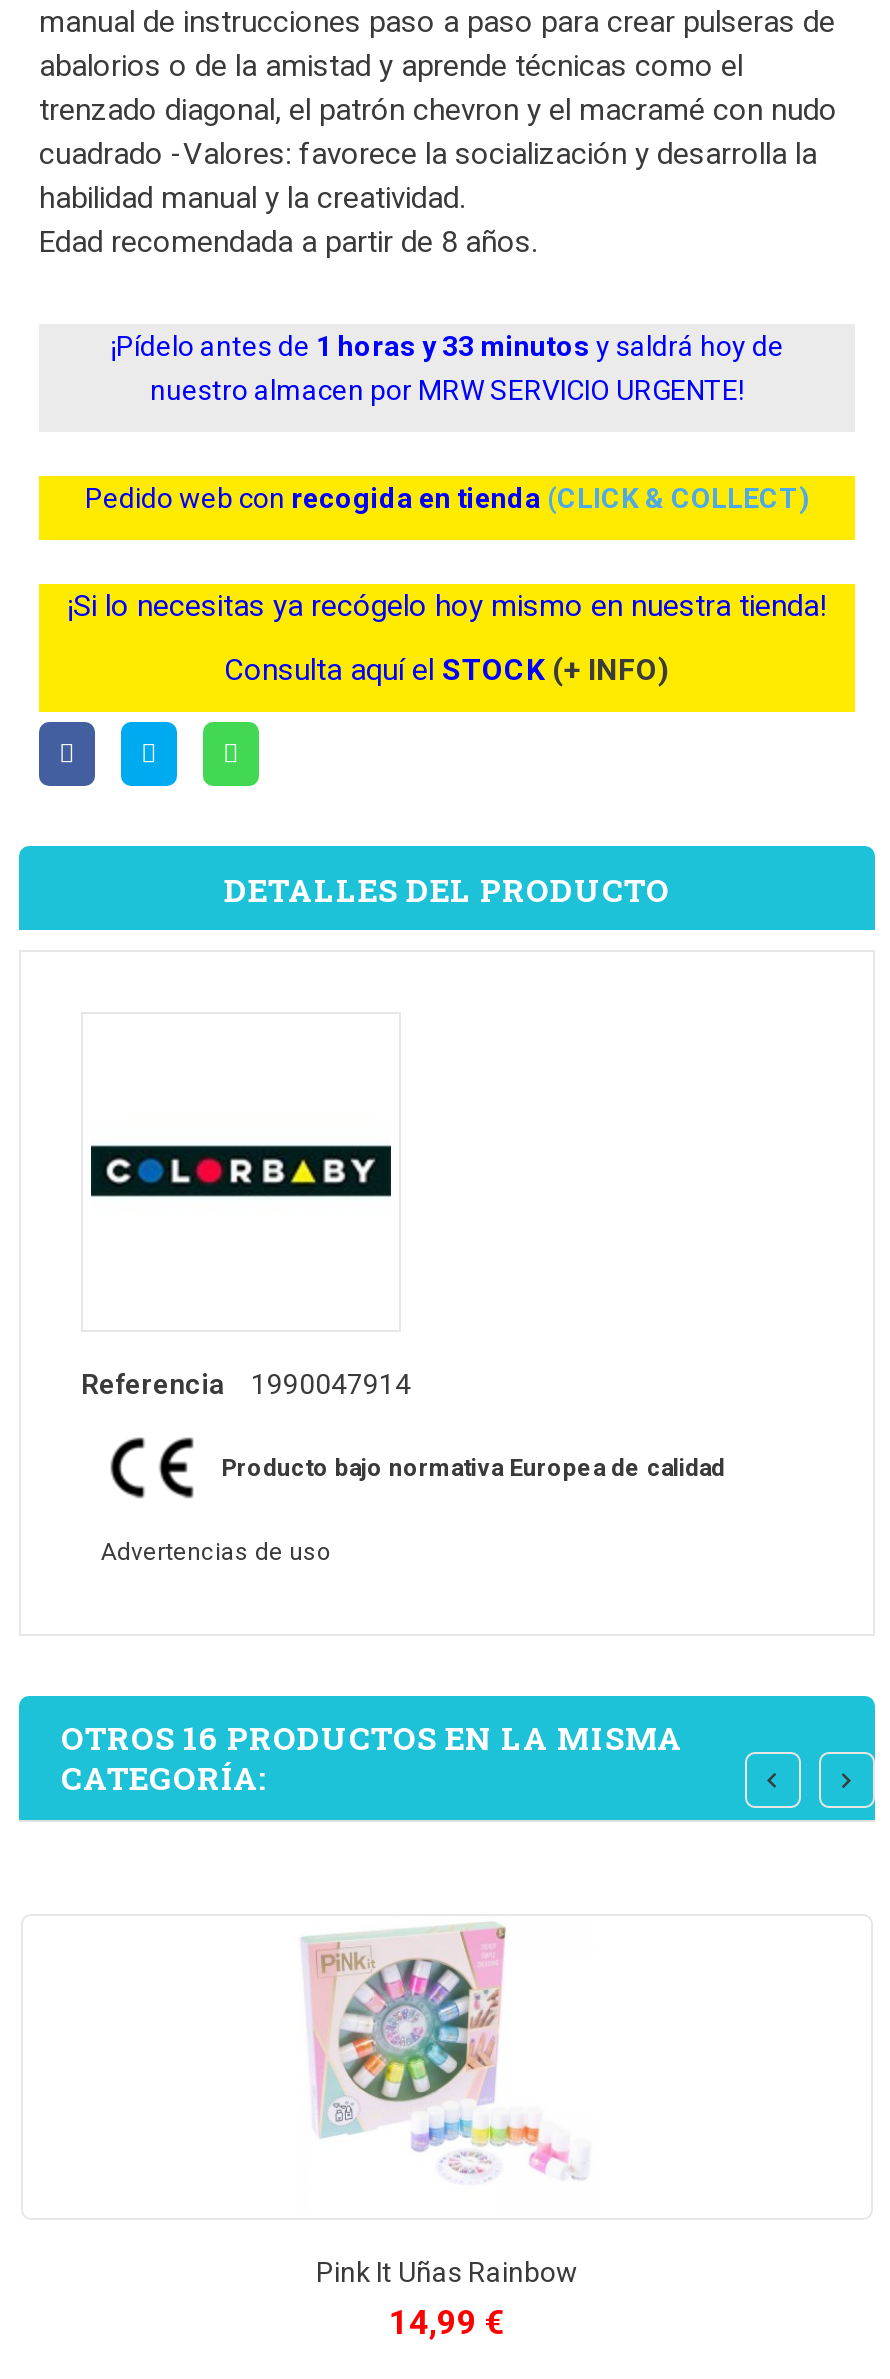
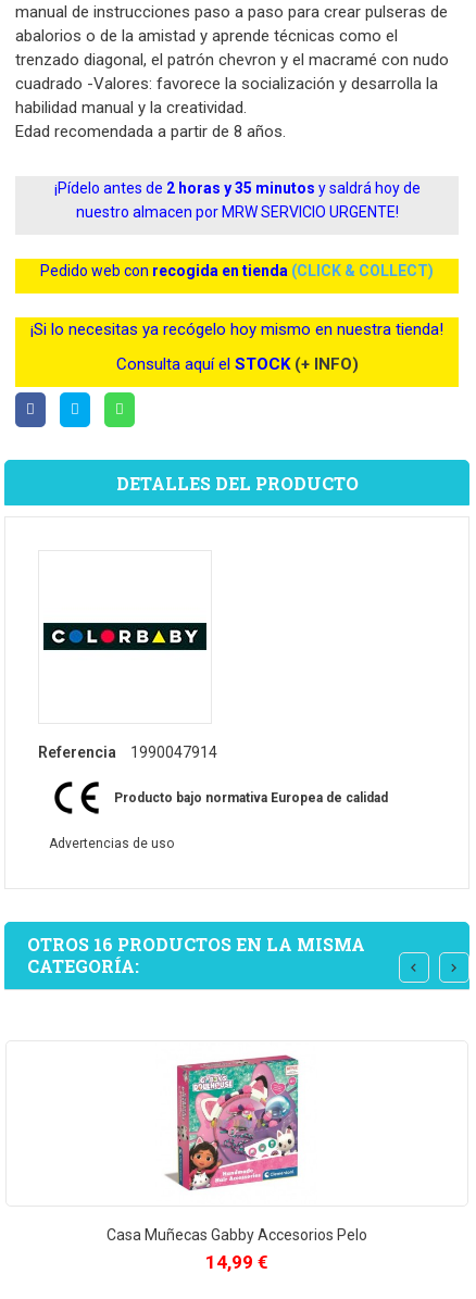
[110,330,784,362] ¡Pídelo antes de 1 horas y 33 minutos y saldrá hoy de -> [54,179,420,197] ¡Pídelo antes de 2 horas y 35 minutos y saldrá hoy de
[303,1924,578,2288] [image] | Pink It Uñas Rainbow -> [107,1047,367,1244] [image] | Casa Muñecas Gabby Accesorios Pelo

